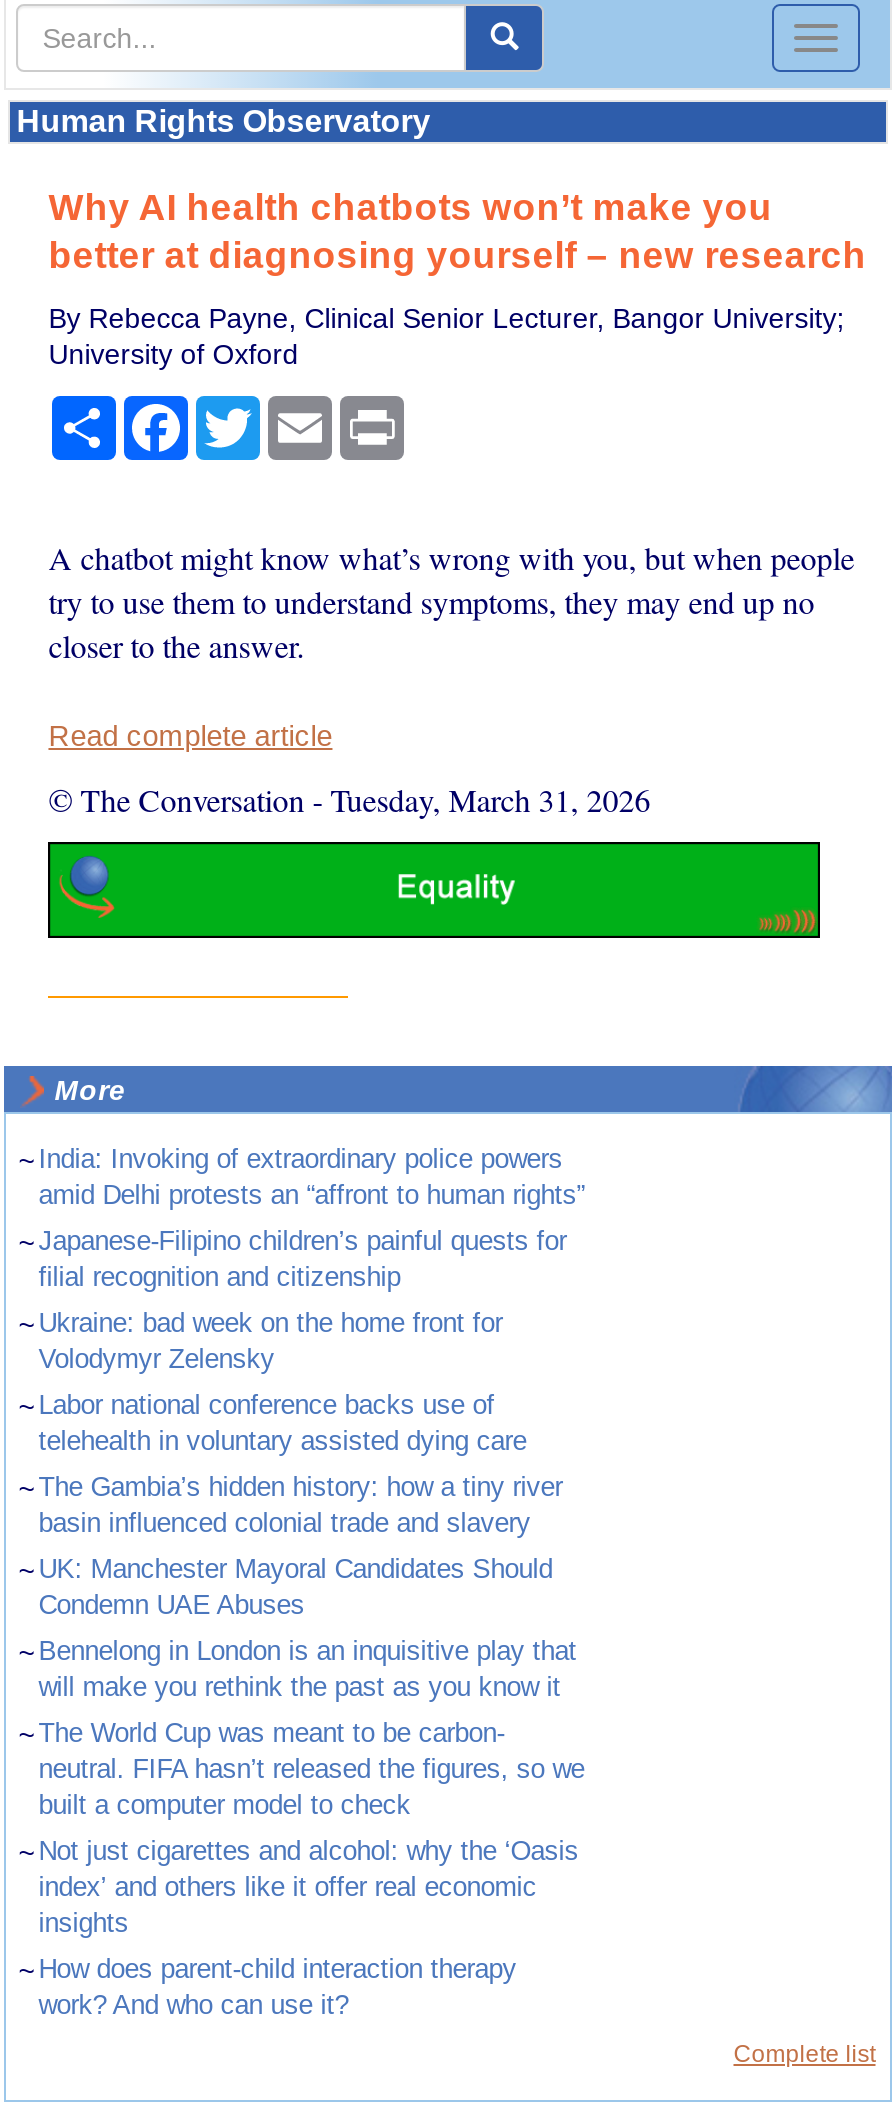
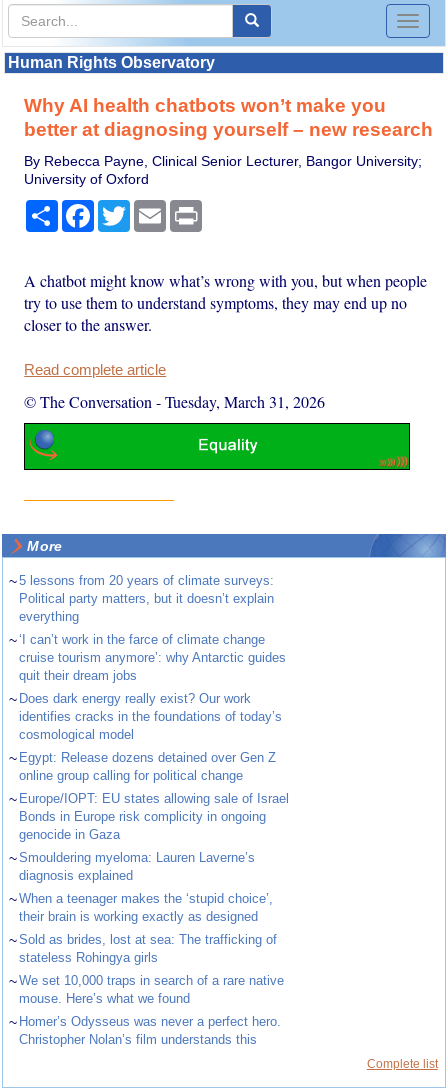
[18,1143,584,1209] ~ India: Invoking of extraordinary police powers | amid Delhi protests an “affront to human rights” -> [9,573,274,624] ~ 5 lessons from 20 years of climate surveys: | Political party matters, but it doesn’t explain | everything
[18,1225,566,1291] ~ Japanese-Filipino children’s painful quests for | filial recognition and citizenship -> [9,632,286,683] ~ ‘I can’t work in the farce of climate change | cruise tourism anymore’: why Antarctic guides | quit their dream jobs
[18,1307,502,1373] ~ Ukraine: bad week on the home front for | Volodymyr Zelensky -> [9,691,282,742] ~ Does dark energy really exist? Our work | identifies cracks in the foundations of today’s | cosmological model
[18,1389,526,1455] ~ Labor national conference backs use of | telehealth in voluntary assisted dying care -> [9,750,276,783] ~ Egypt: Release dozens detained over Gen Z | online group calling for political change
[18,1471,562,1537] ~ The Gambia’s hidden history: how a tiny river | basin influenced colonial trade and slavery -> [9,791,289,842] ~ Europe/IOPT: EU states allowing sale of Israel | Bonds in Europe risk complicity in ongoing | genocide in Gaza
[18,1553,552,1619] ~ UK: Manchester Mayoral Candidates Should | Condemn UAE Abuses -> [9,850,255,883] ~ Smouldering myeloma: Lauren Laverne’s | diagnosis explained
[18,1635,576,1701] ~ Bennelong in London is an inquisitive play that | will make you rethink the past as you know it -> [9,891,273,924] ~ When a teenager makes the ‘stupid choice’, | their brain is working exactly as designed
[18,1717,584,1819] ~ The World Cup was meant to be carbon- | neutral. FIFA hasn’t released the figures, so we | built a computer model to check -> [9,932,277,965] ~ Sold as brides, lost at sea: The trafficking of | stateless Rohingya girls
[18,1835,578,1937] ~ Not just cigarettes and alcohol: why the ‘Oasis | index’ and others like it offer real economic | insights -> [9,973,284,1006] ~ We set 10,000 traps in search of a rare native | mouse. Here’s what we found
[18,1953,516,2019] ~ How does parent-child interaction therapy | work? And who can use it? -> [9,1014,281,1047] ~ Homer’s Odysseus was never a perfect hero. | Christopher Nolan’s film understands this

